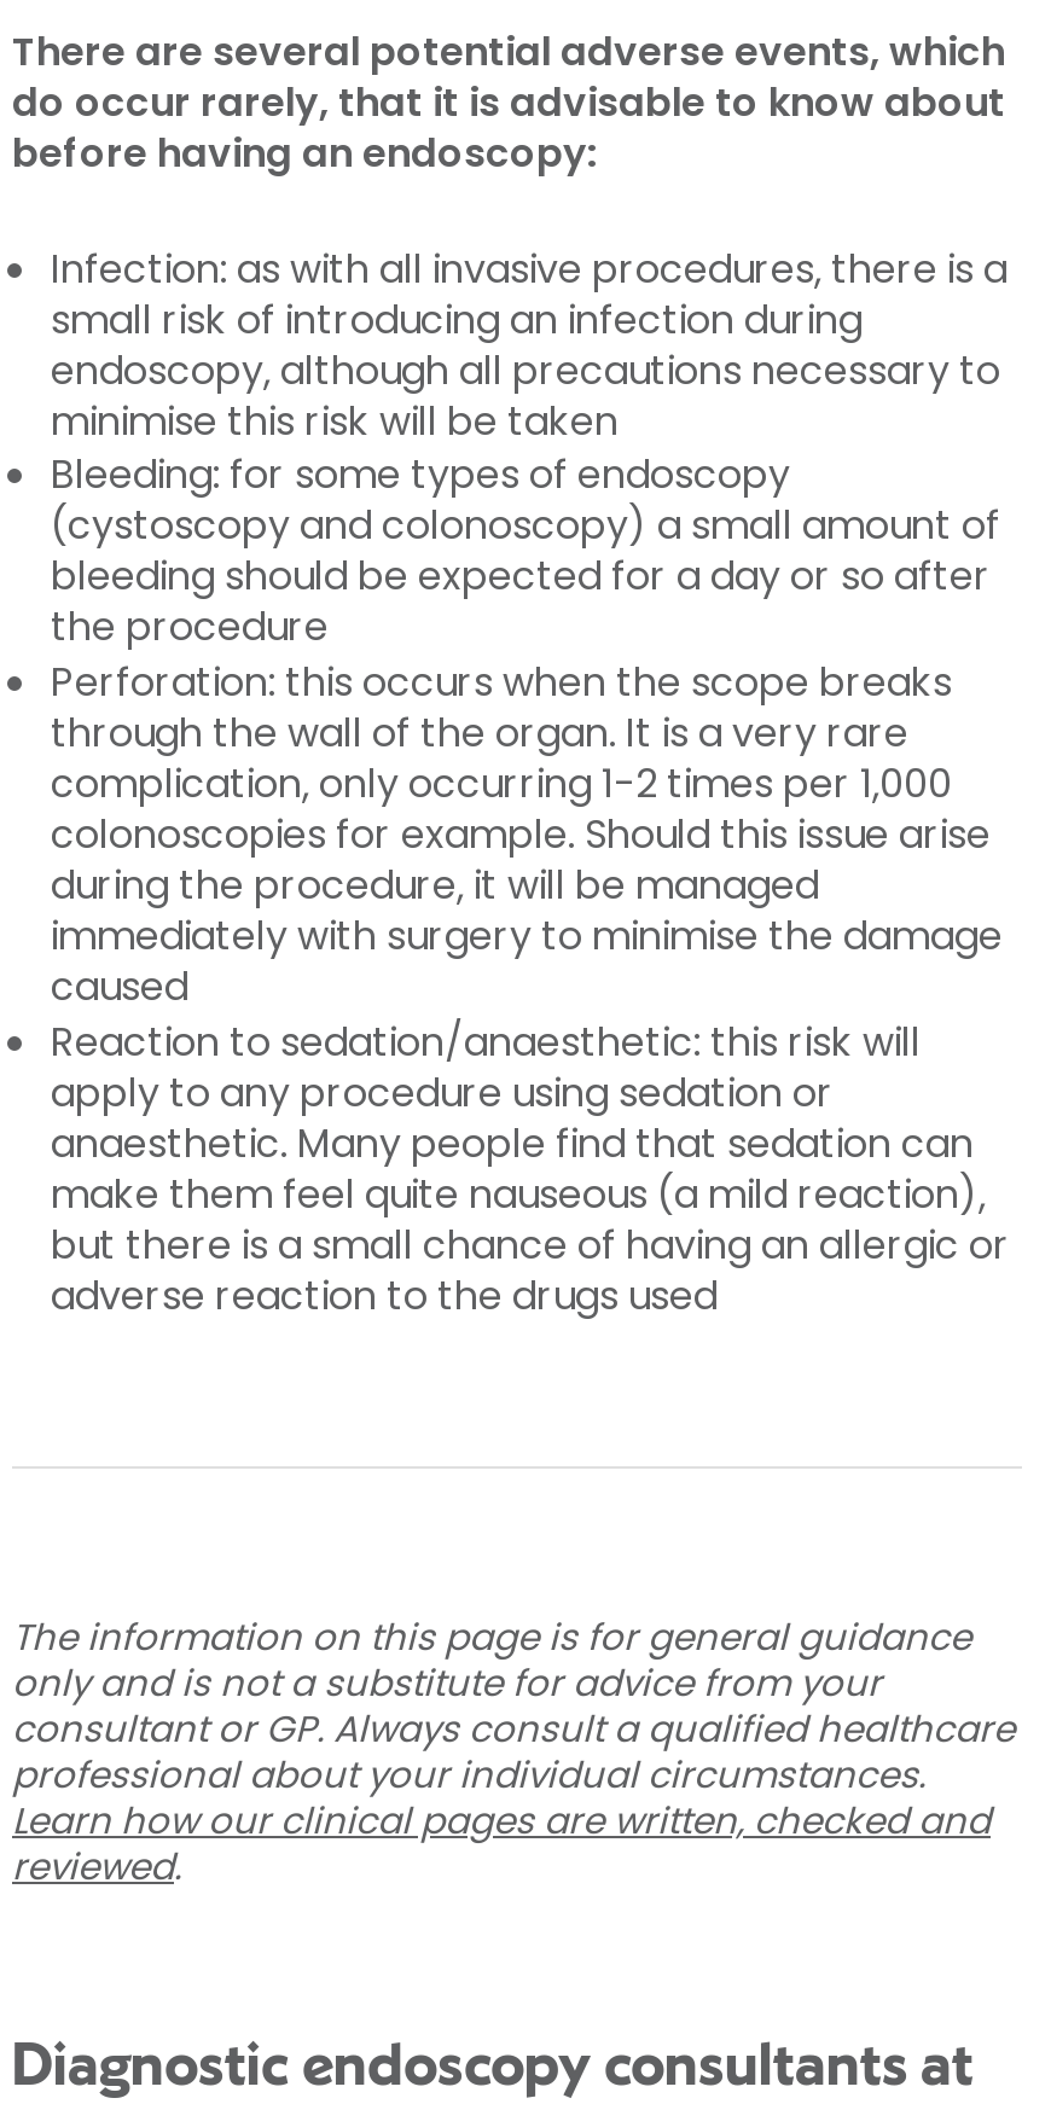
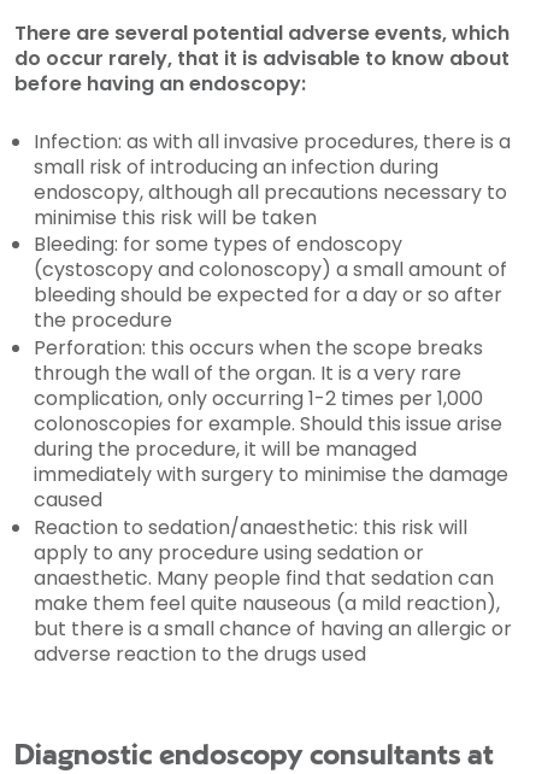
[12,1610,1015,1890] The information on this page is for general guidance | only and is not a substitute for advice from your | consultant or GP. Always consult a qualified healthcare | professional about your individual circumstances. | Learn how our clinical pages are written, checked and | reviewed. -> none

